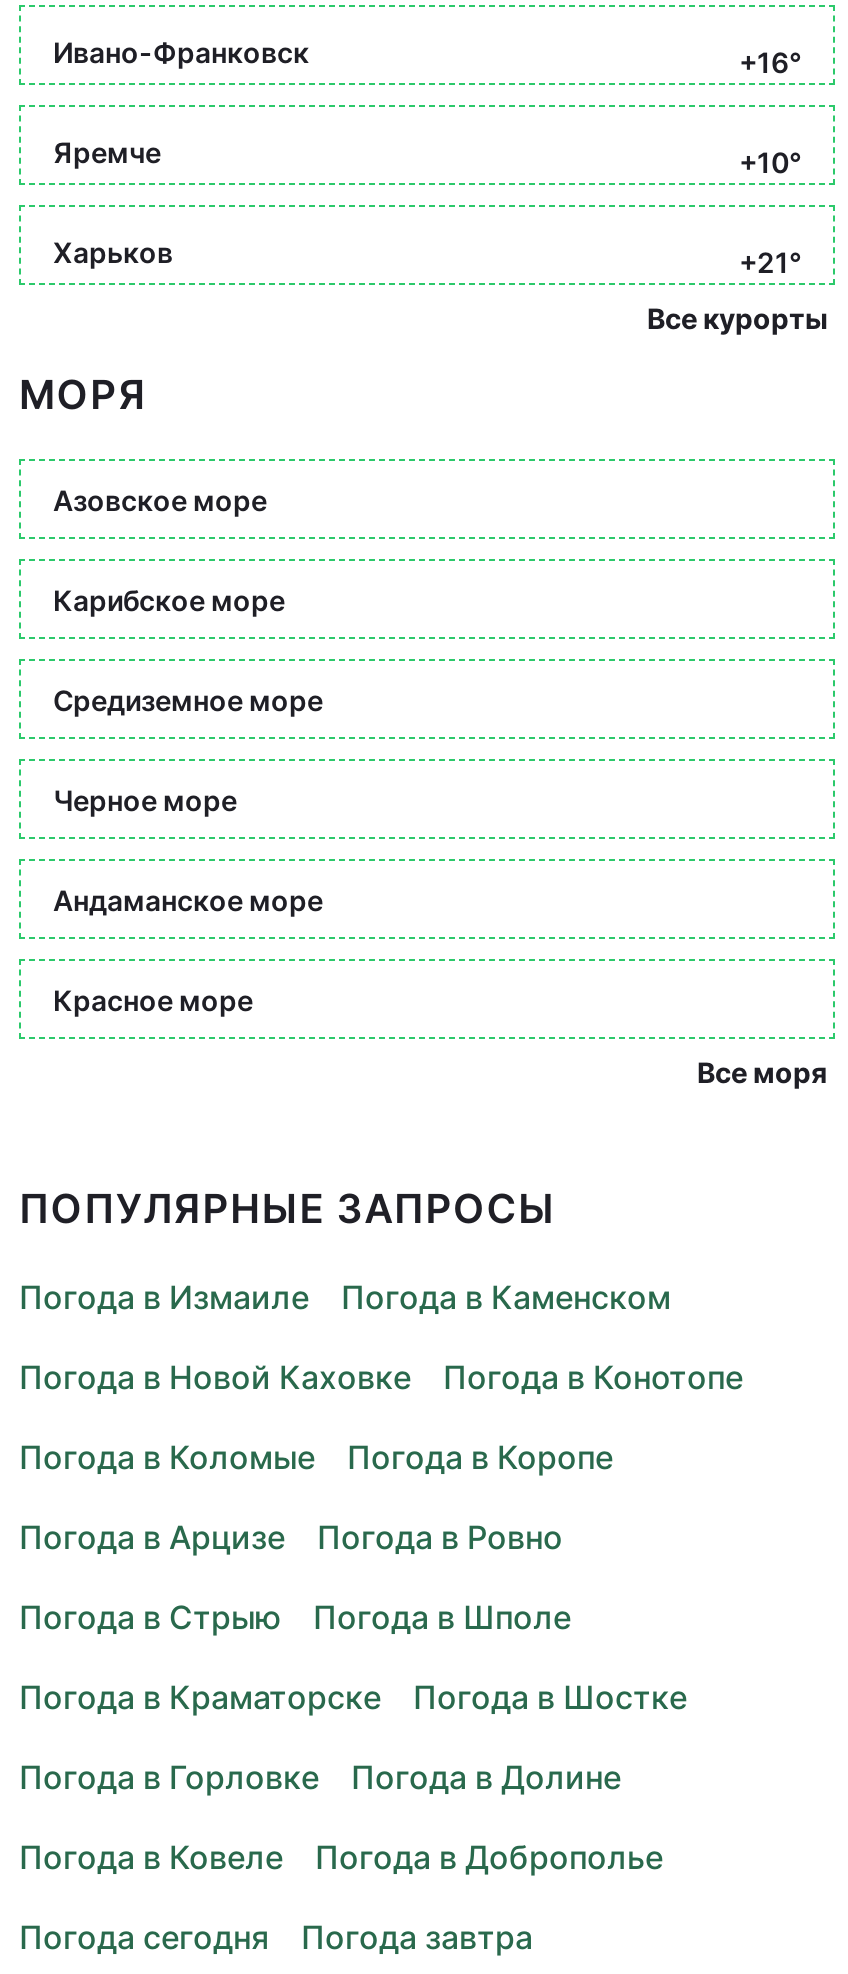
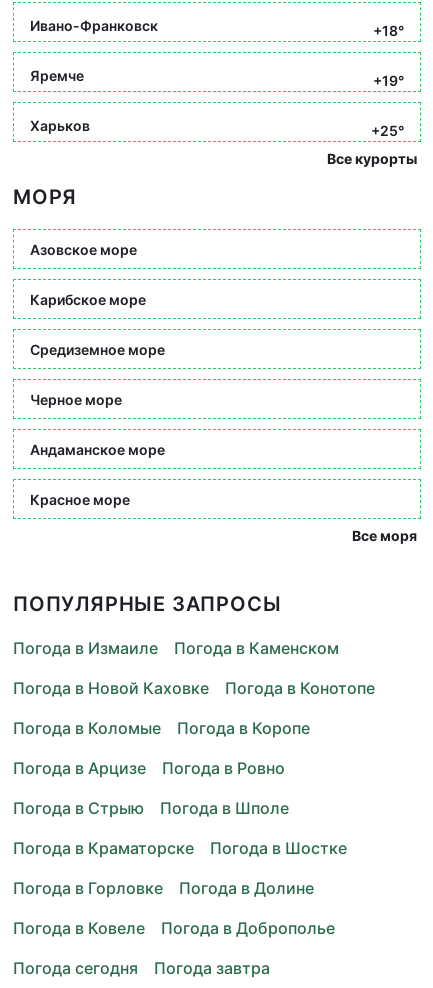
[739,45,801,79] +16° -> [373,22,404,39] +18°
[739,145,801,179] +10° -> [373,72,404,89] +19°
[739,245,801,279] +21° -> [371,122,404,139] +25°

